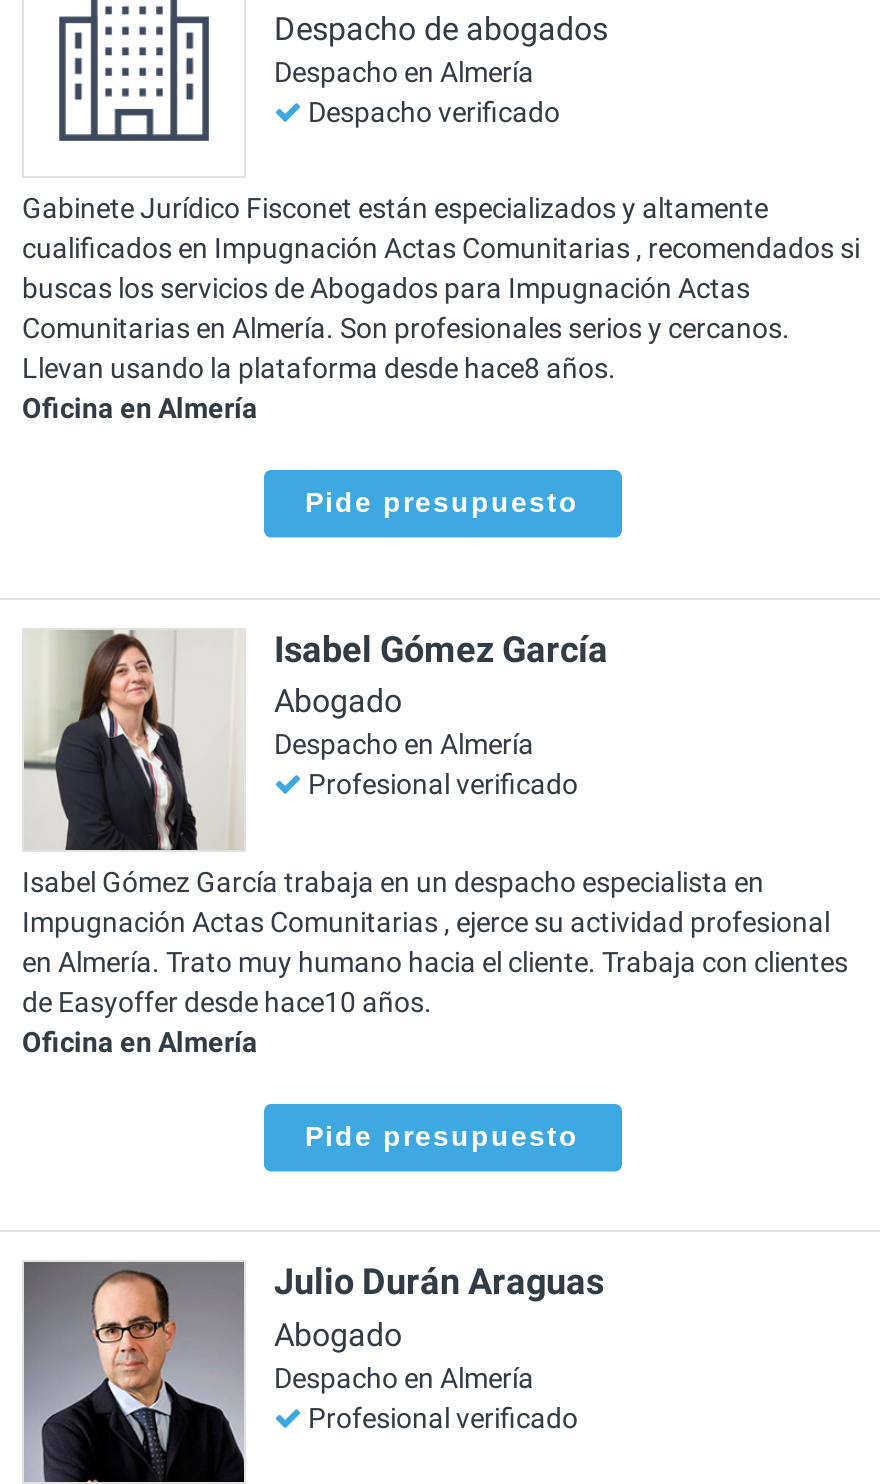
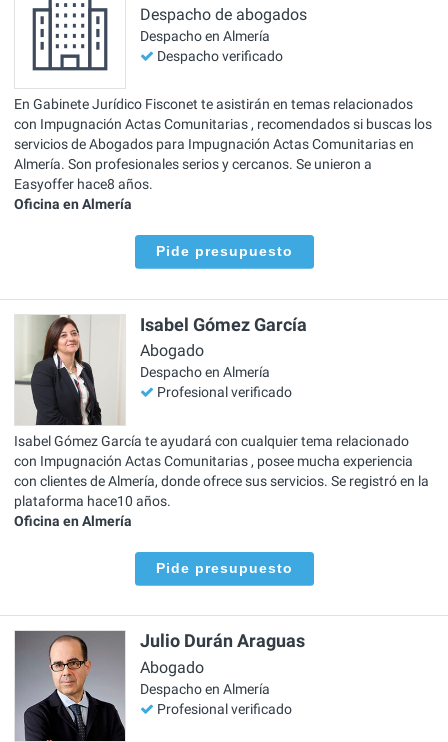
[22,193,860,385] Gabinete Jurídico Fisconet están especializados y altamente | cualificados en Impugnación Actas Comunitarias , recomendados si | buscas los servicios de Abogados para Impugnación Actas | Comunitarias en Almería. Son profesionales serios y cercanos. | Llevan usando la plataforma desde hace8 años. -> [14,96,432,192] En Gabinete Jurídico Fisconet te asistirán en temas relacionados | con Impugnación Actas Comunitarias , recomendados si buscas los | servicios de Abogados para Impugnación Actas Comunitarias en | Almería. Son profesionales serios y cercanos. Se unieron a | Easyoffer hace8 años.
[22,865,848,1017] Isabel Gómez García trabaja en un despacho especialista en | Impugnación Actas Comunitarias , ejerce su actividad profesional | en Almería. Trato muy humano hacia el cliente. Trabaja con clientes | de Easyoffer desde hace10 años. -> [14,433,429,509] Isabel Gómez García te ayudará con cualquier tema relacionado | con Impugnación Actas Comunitarias , posee mucha experiencia | con clientes de Almería, donde ofrece sus servicios. Se registró en la | plataforma hace10 años.

